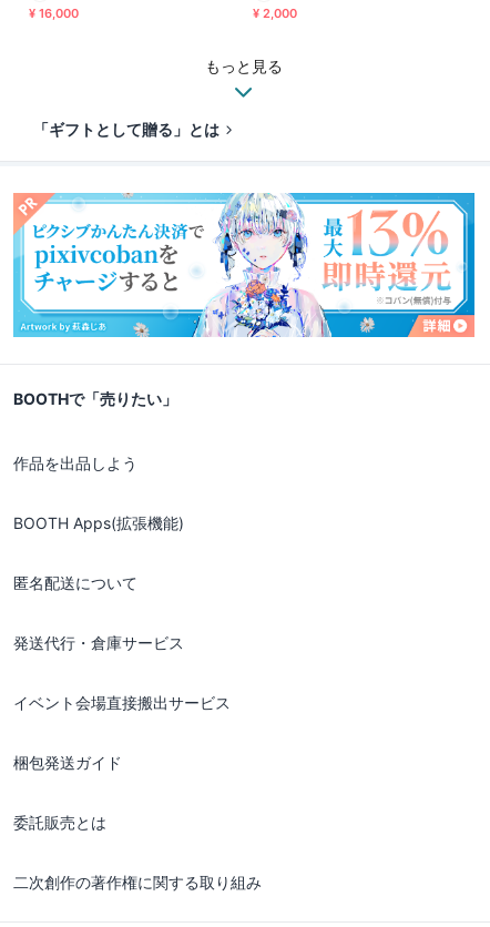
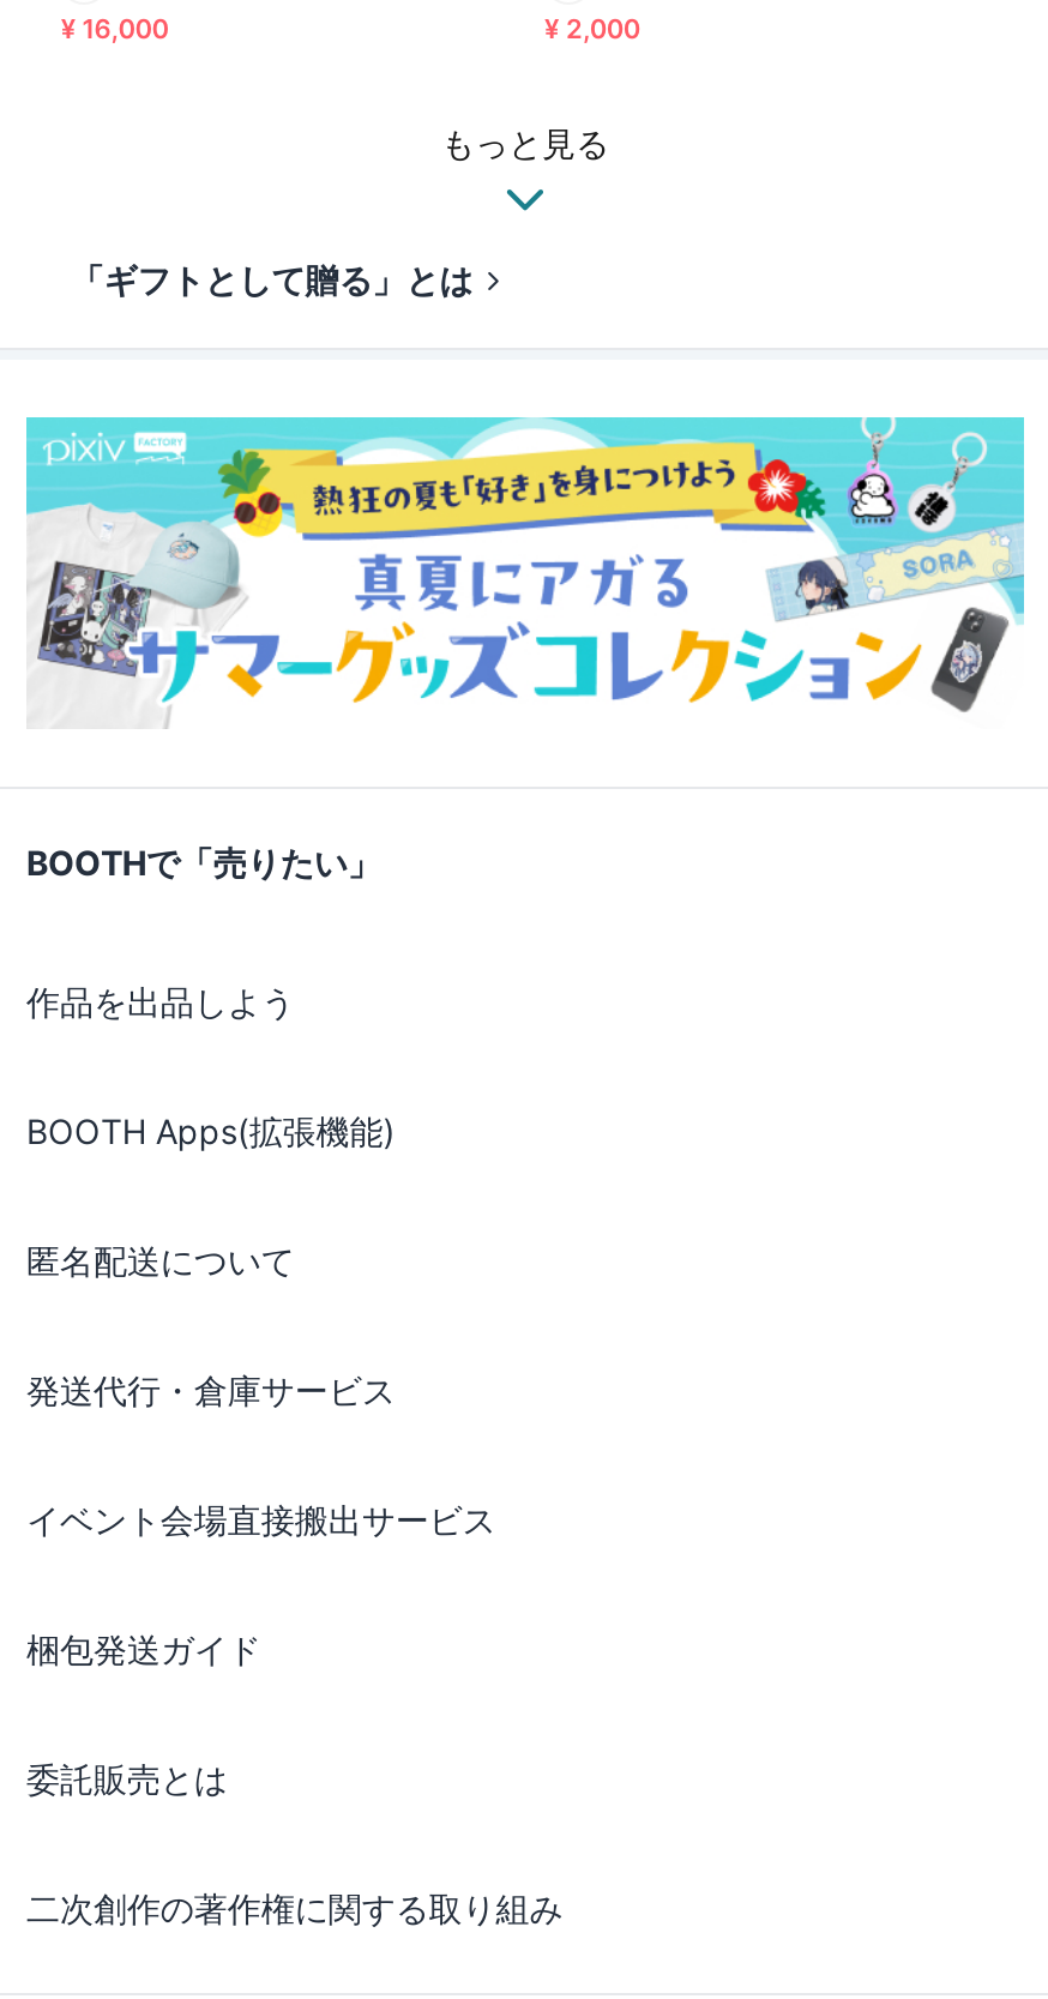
[12,192,476,338] [image] -> [24,415,1026,729] [image]

